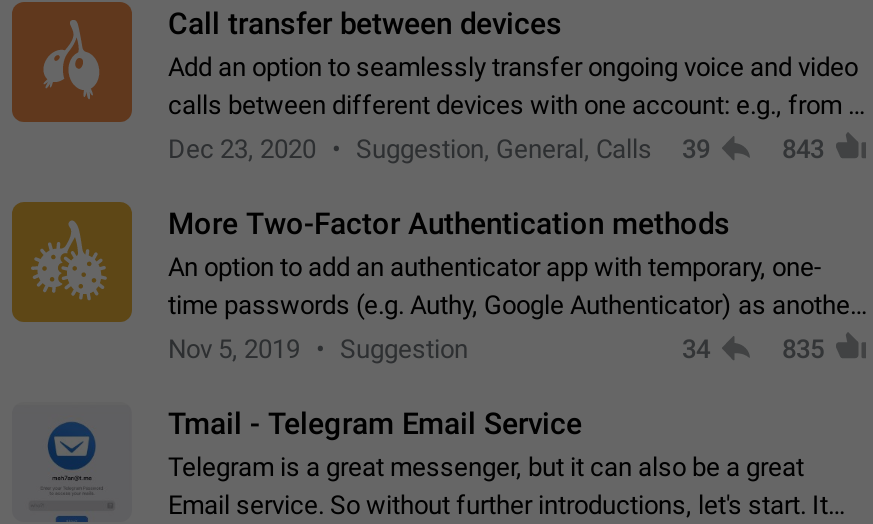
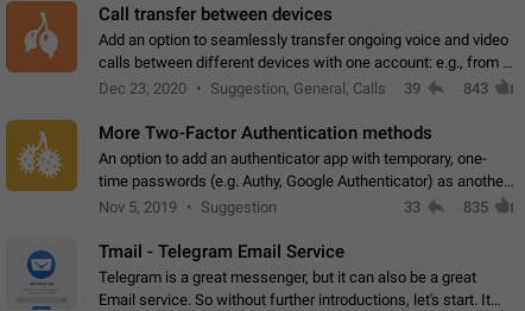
[682,334,710,364] 34 -> [404,198,420,216] 33

